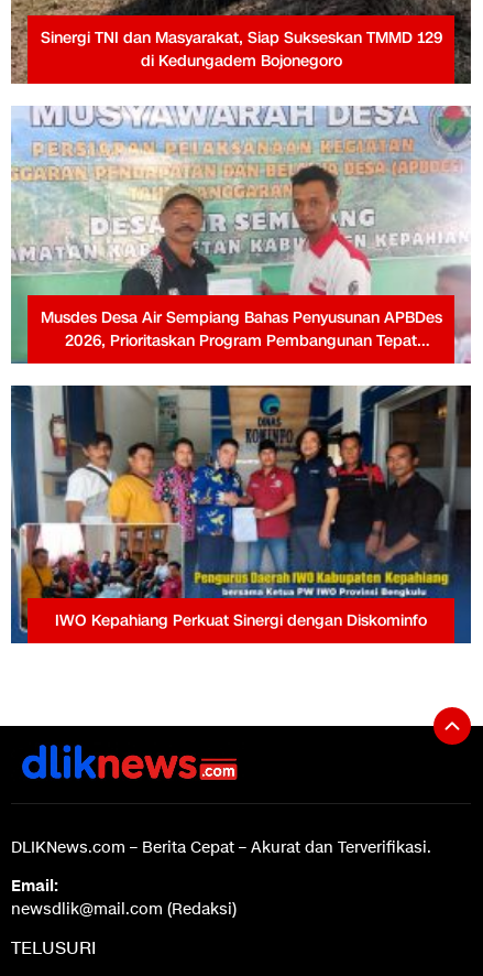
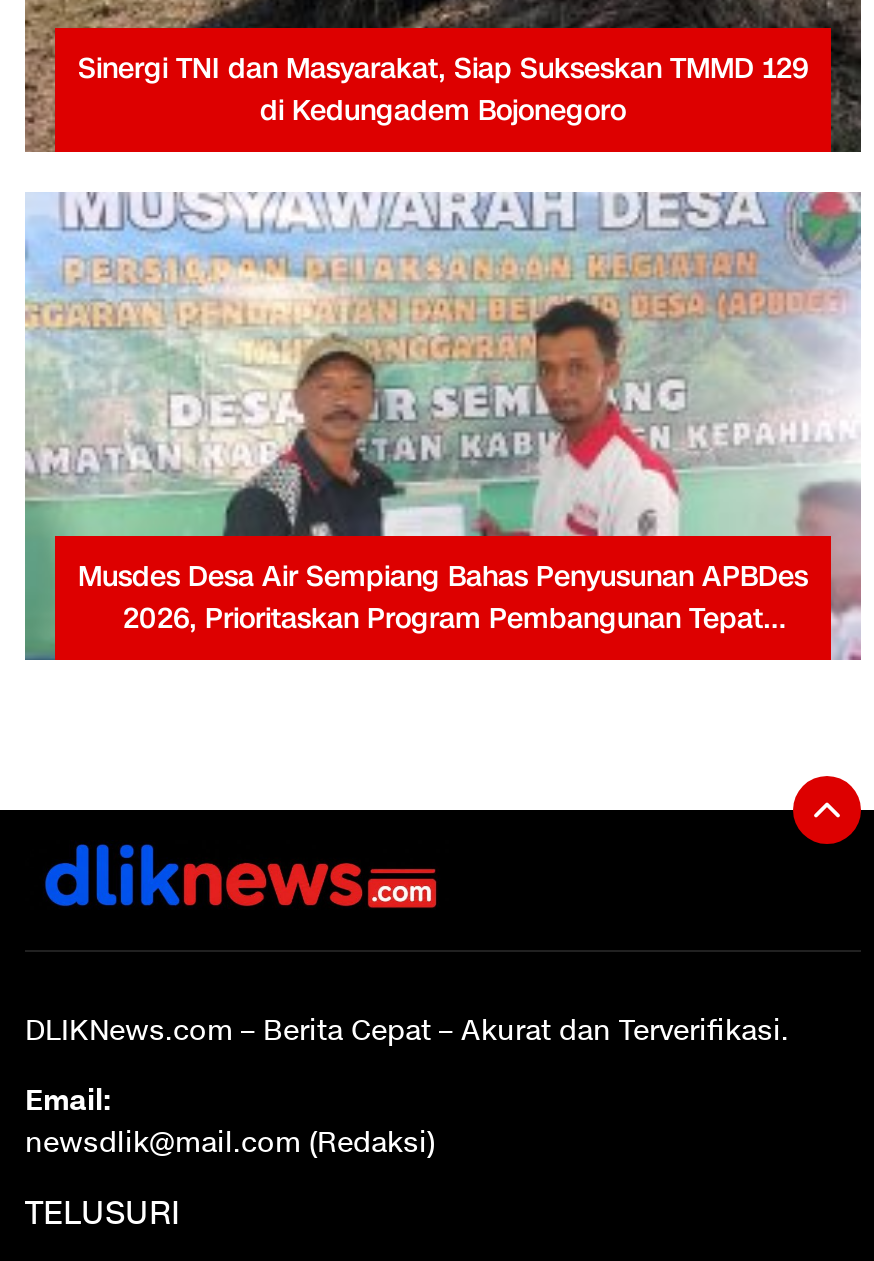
[10,384,472,655] [image] | IWO Kepahiang Perkuat Sinergi dengan Diskominfo -> none

